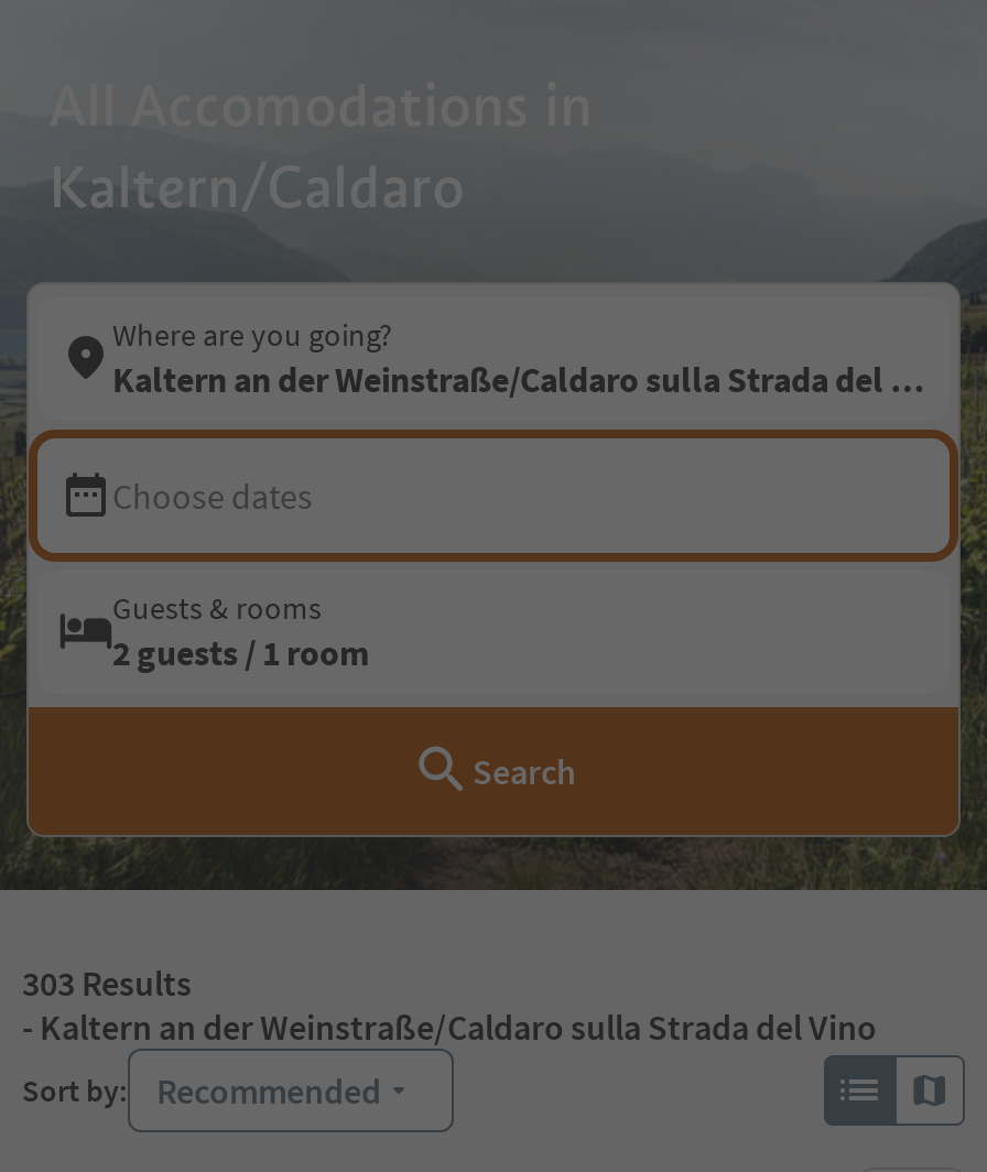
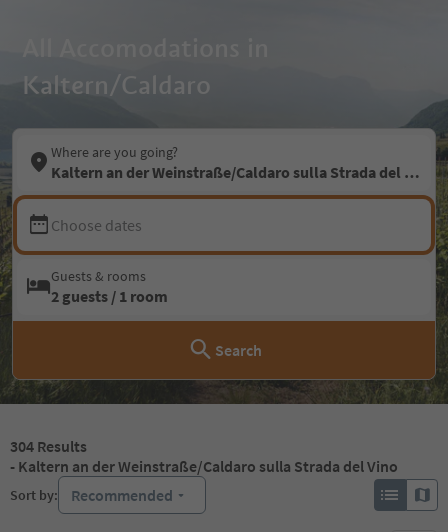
[22,961,192,1005] 303 Results -> [10,436,87,456] 304 Results

